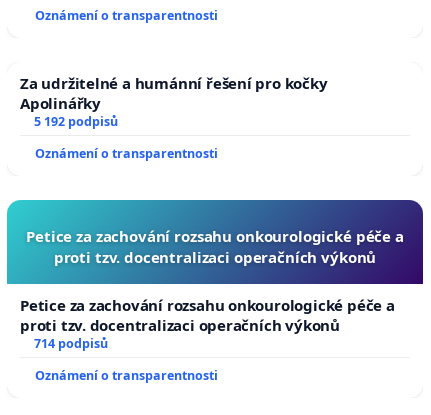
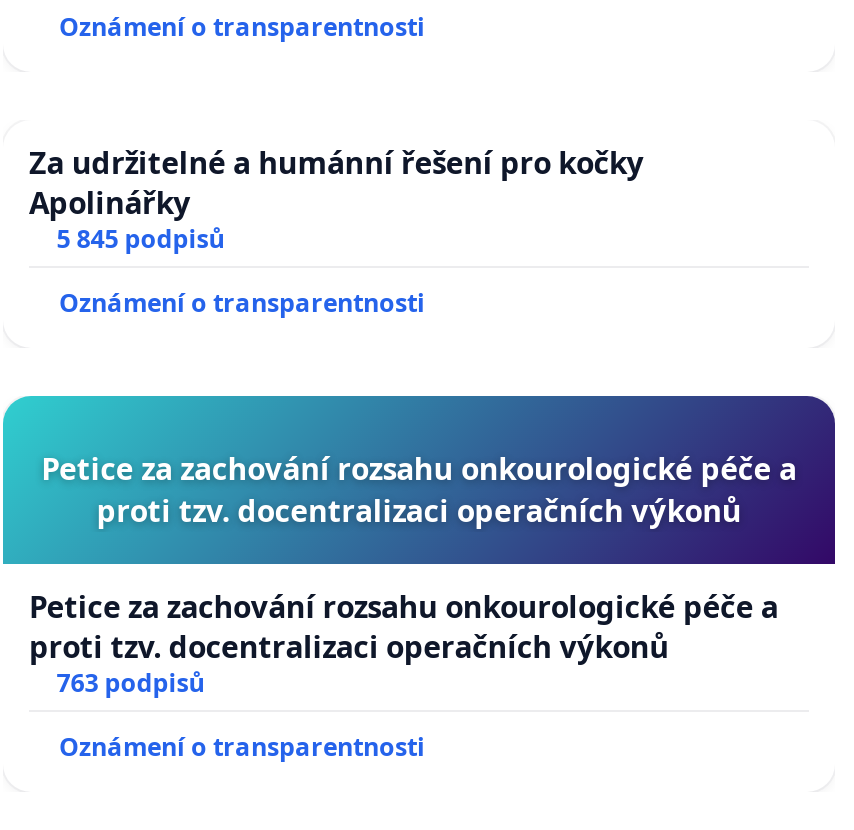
[34,113,118,130] 5 192 podpisů -> [57,223,225,257] 5 845 podpisů
[34,335,108,352] 714 podpisů -> [57,667,205,701] 763 podpisů

